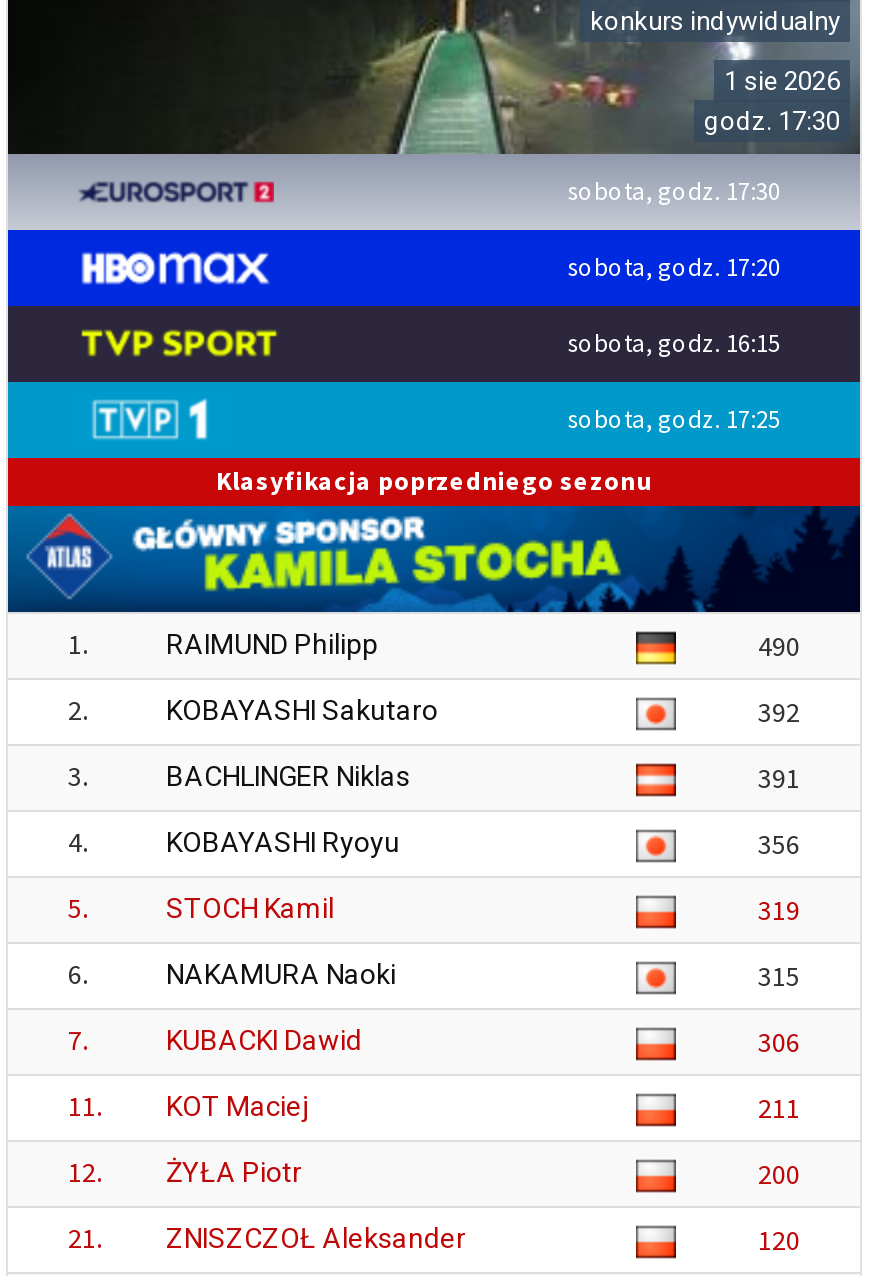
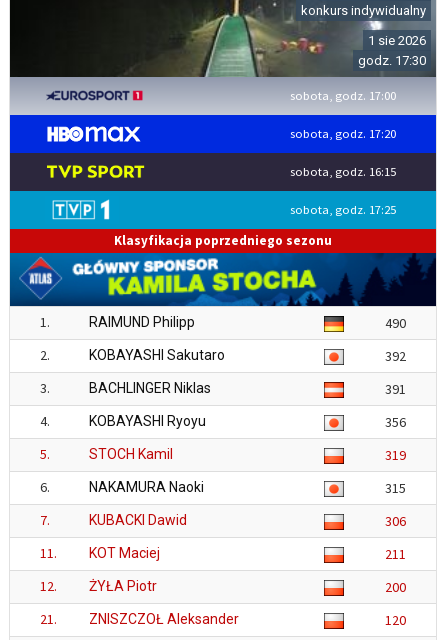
[568,176,780,206] sobota, godz. 17:30 -> [290,88,396,103] sobota, godz. 17:00

